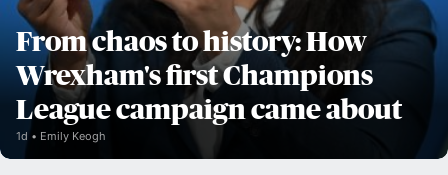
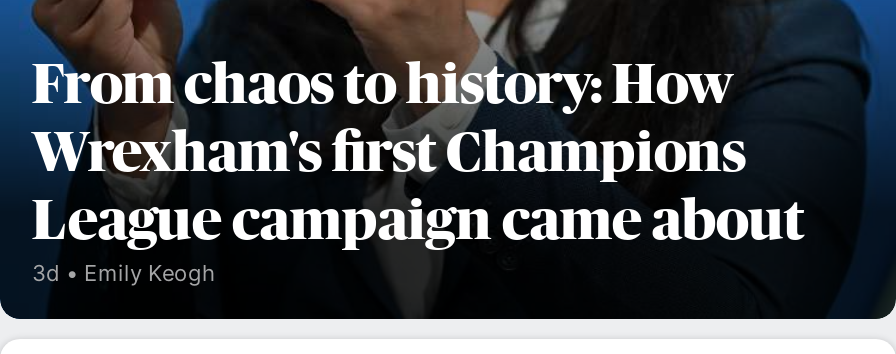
[16,129,106,143] 1d Emily Keogh -> [32,258,216,286] 3d Emily Keogh

